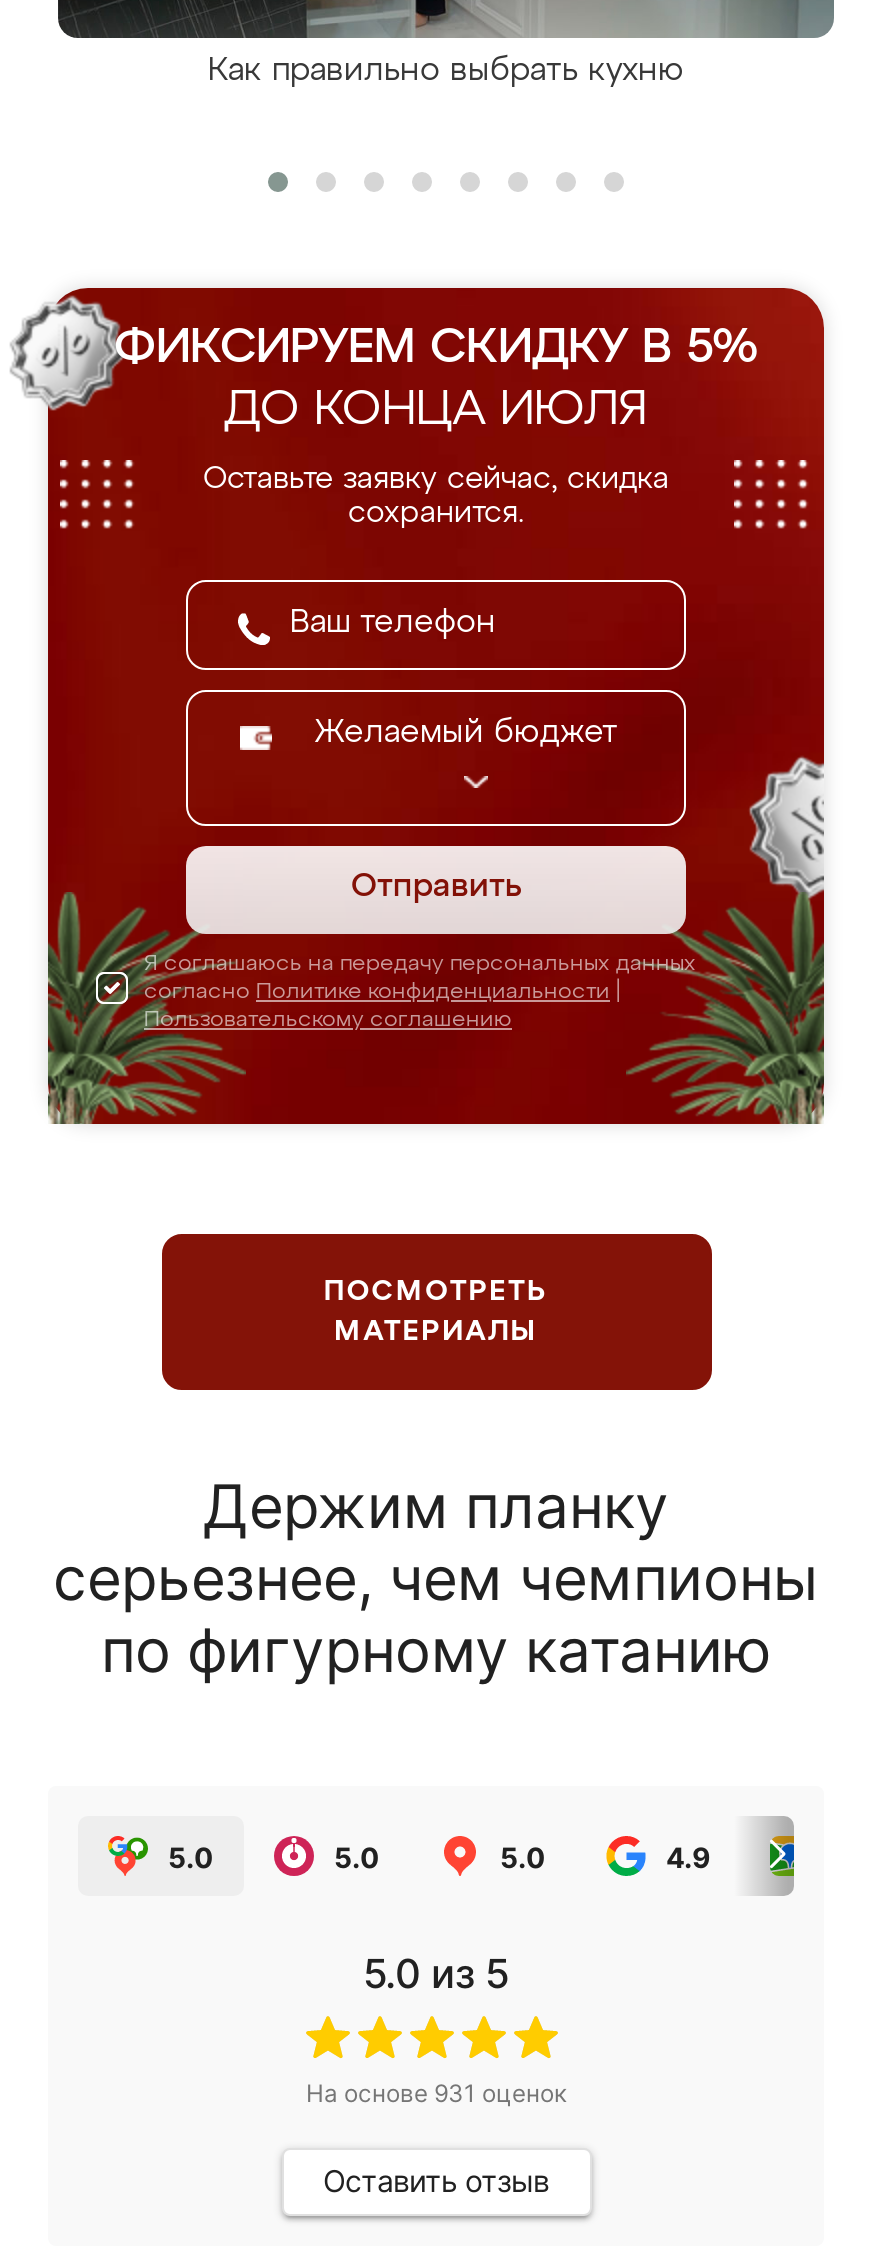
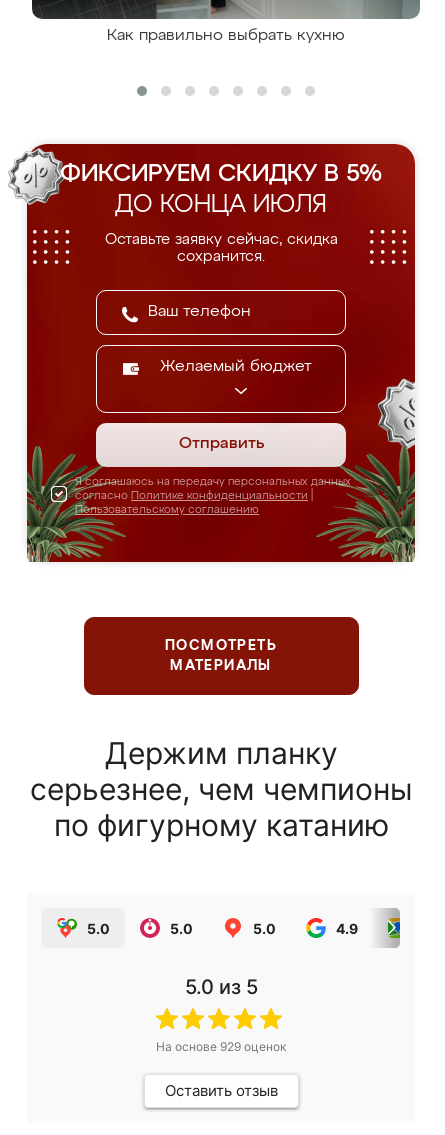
[306,2078,566,2108] На основе 931 оценок -> [156,1039,286,1054] На основе 929 оценок

